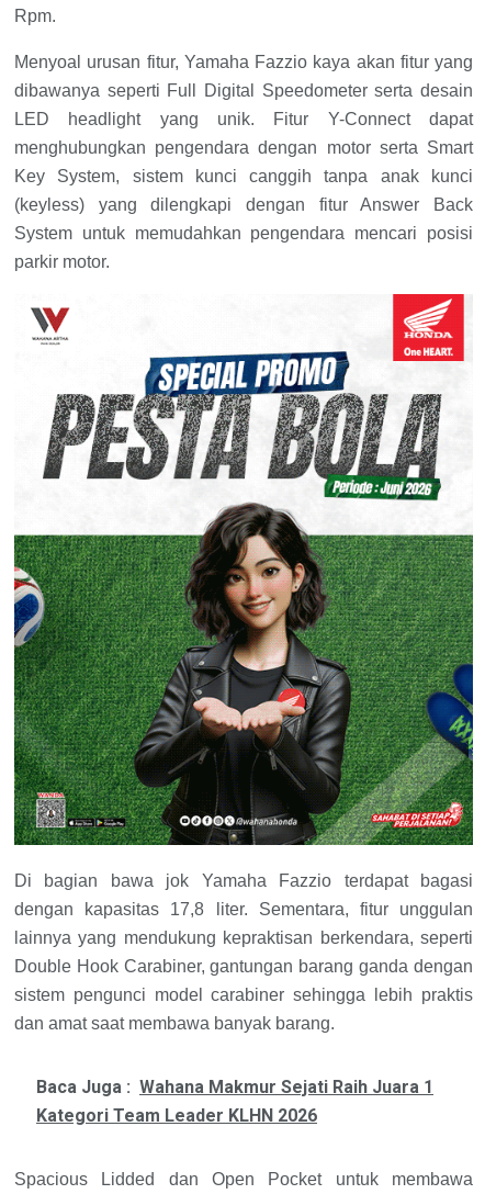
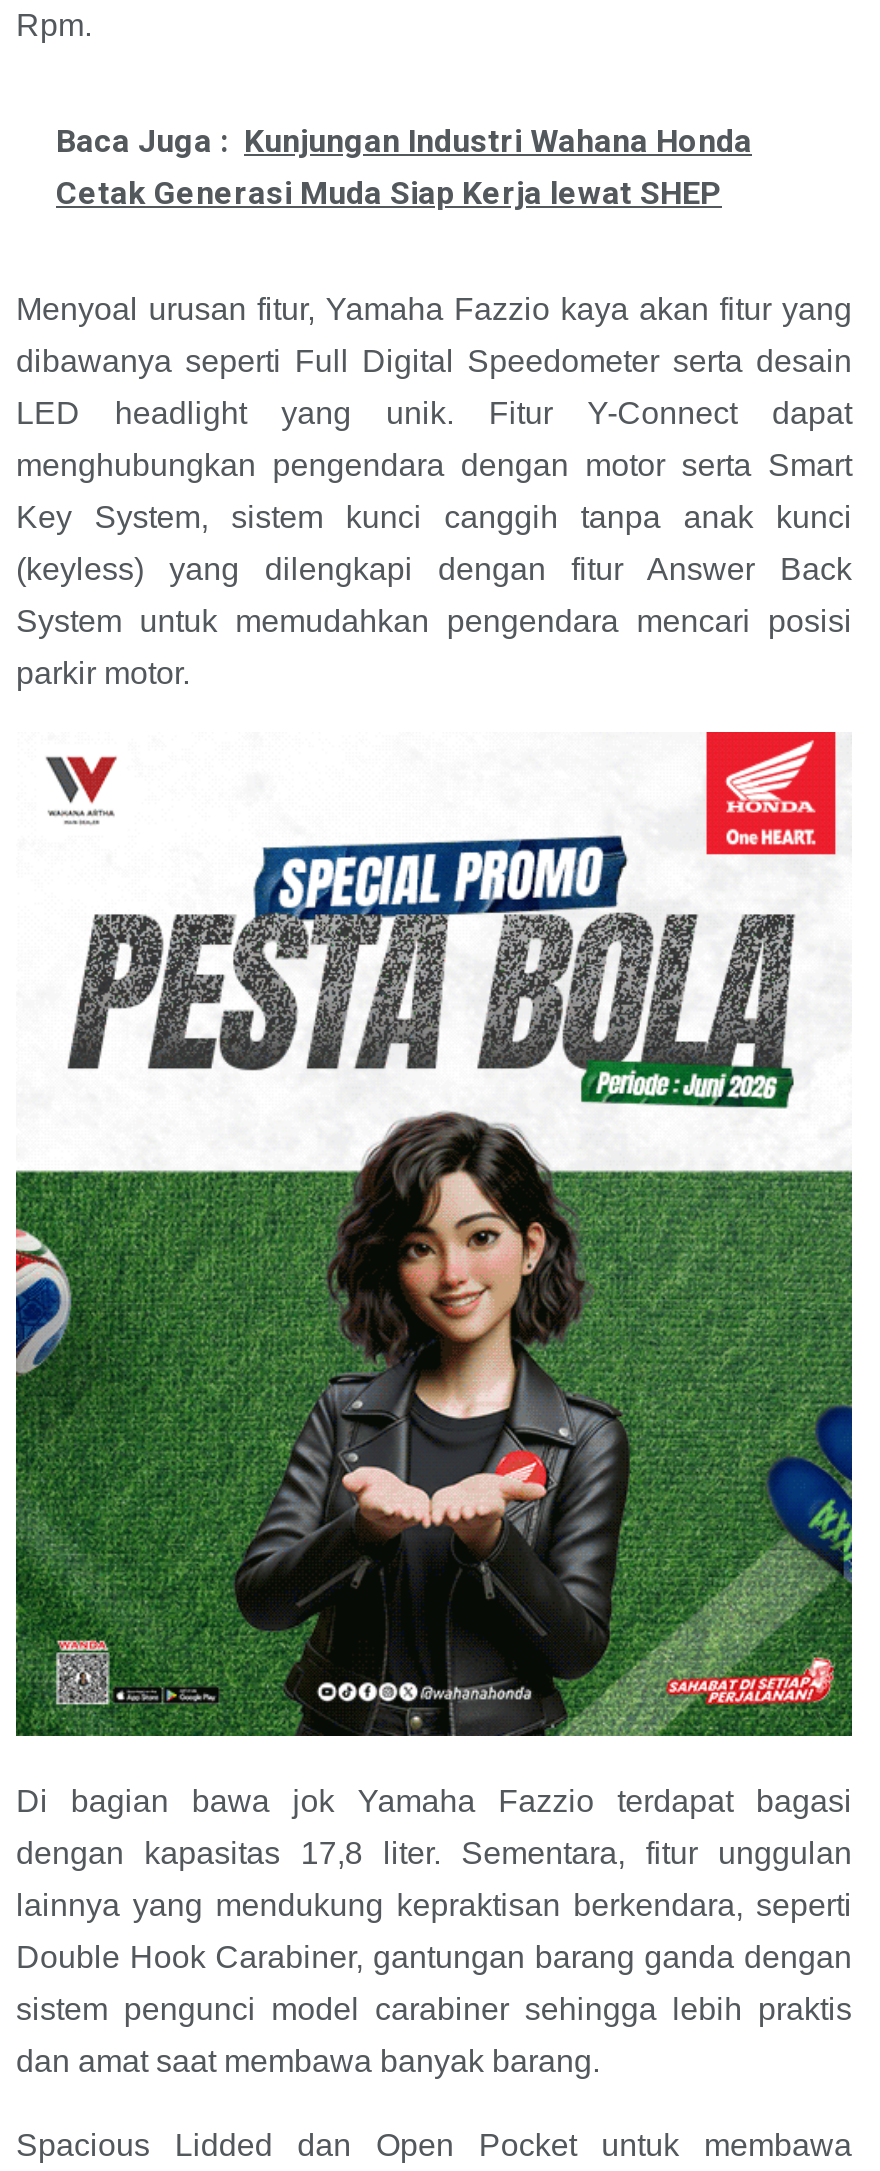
none -> [56,123,752,213] Baca Juga : Kunjungan Industri Wahana Honda | Cetak Generasi Muda Siap Kerja lewat SHEP
moved [12,53,475,1033] -> [12,293,856,2078]: [image] | Menyoal urusan fitur, Yamaha Fazzio kaya akan fitur yang | dibawanya seperti Full Digital Speedometer serta desain | ... | sistem pengunci model carabiner sehingga lebih praktis | dan amat saat membawa banyak barang.
[36,1077,433,1126] Baca Juga : Wahana Makmur Sejati Raih Juara 1 | Kategori Team Leader KLHN 2026 -> none

